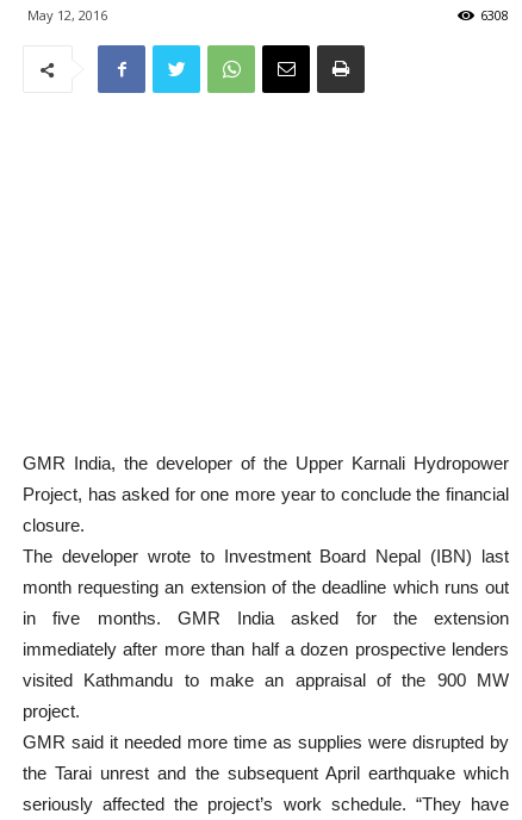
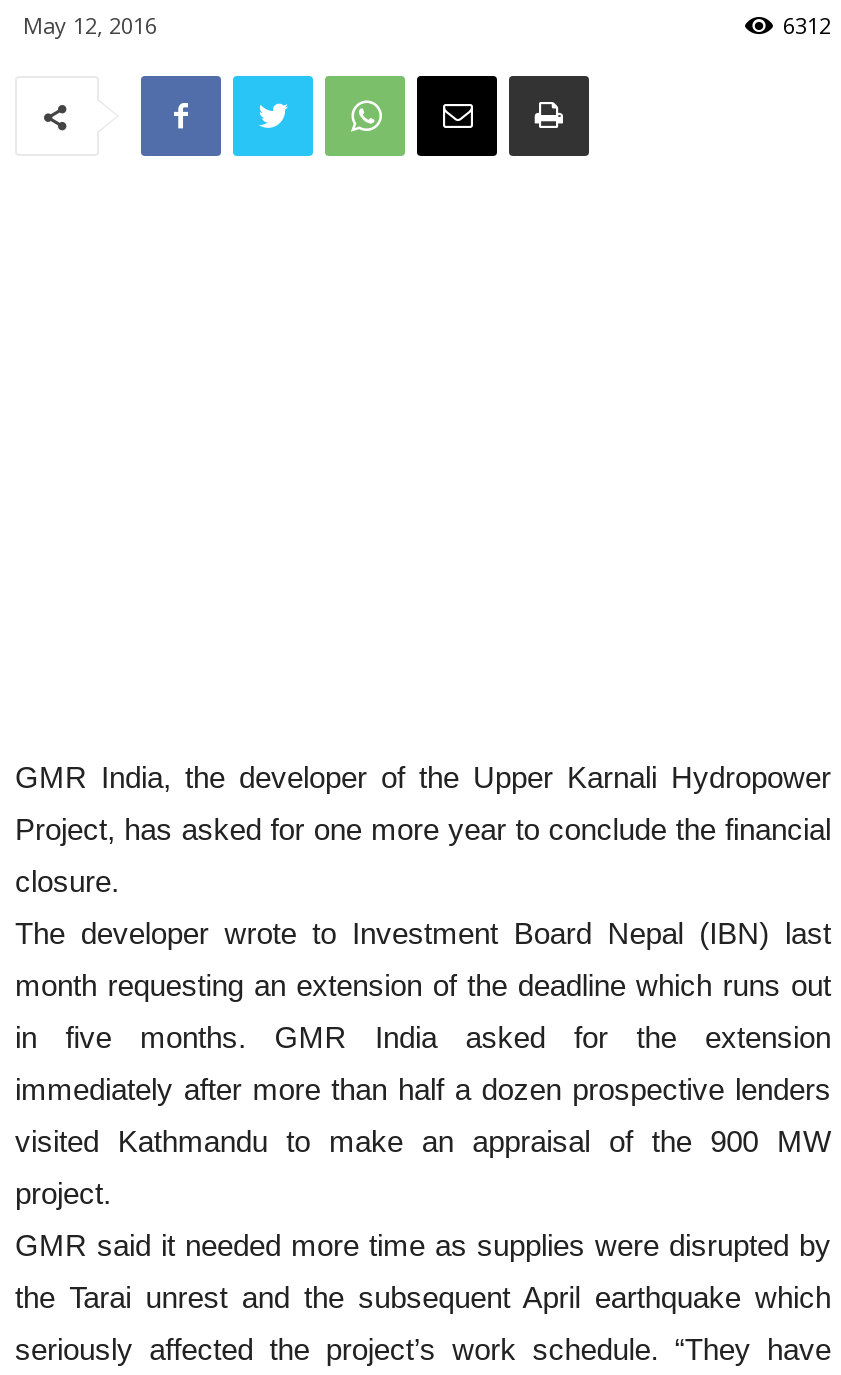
[480,6,509,24] 6308 -> [783,10,831,40] 6312

